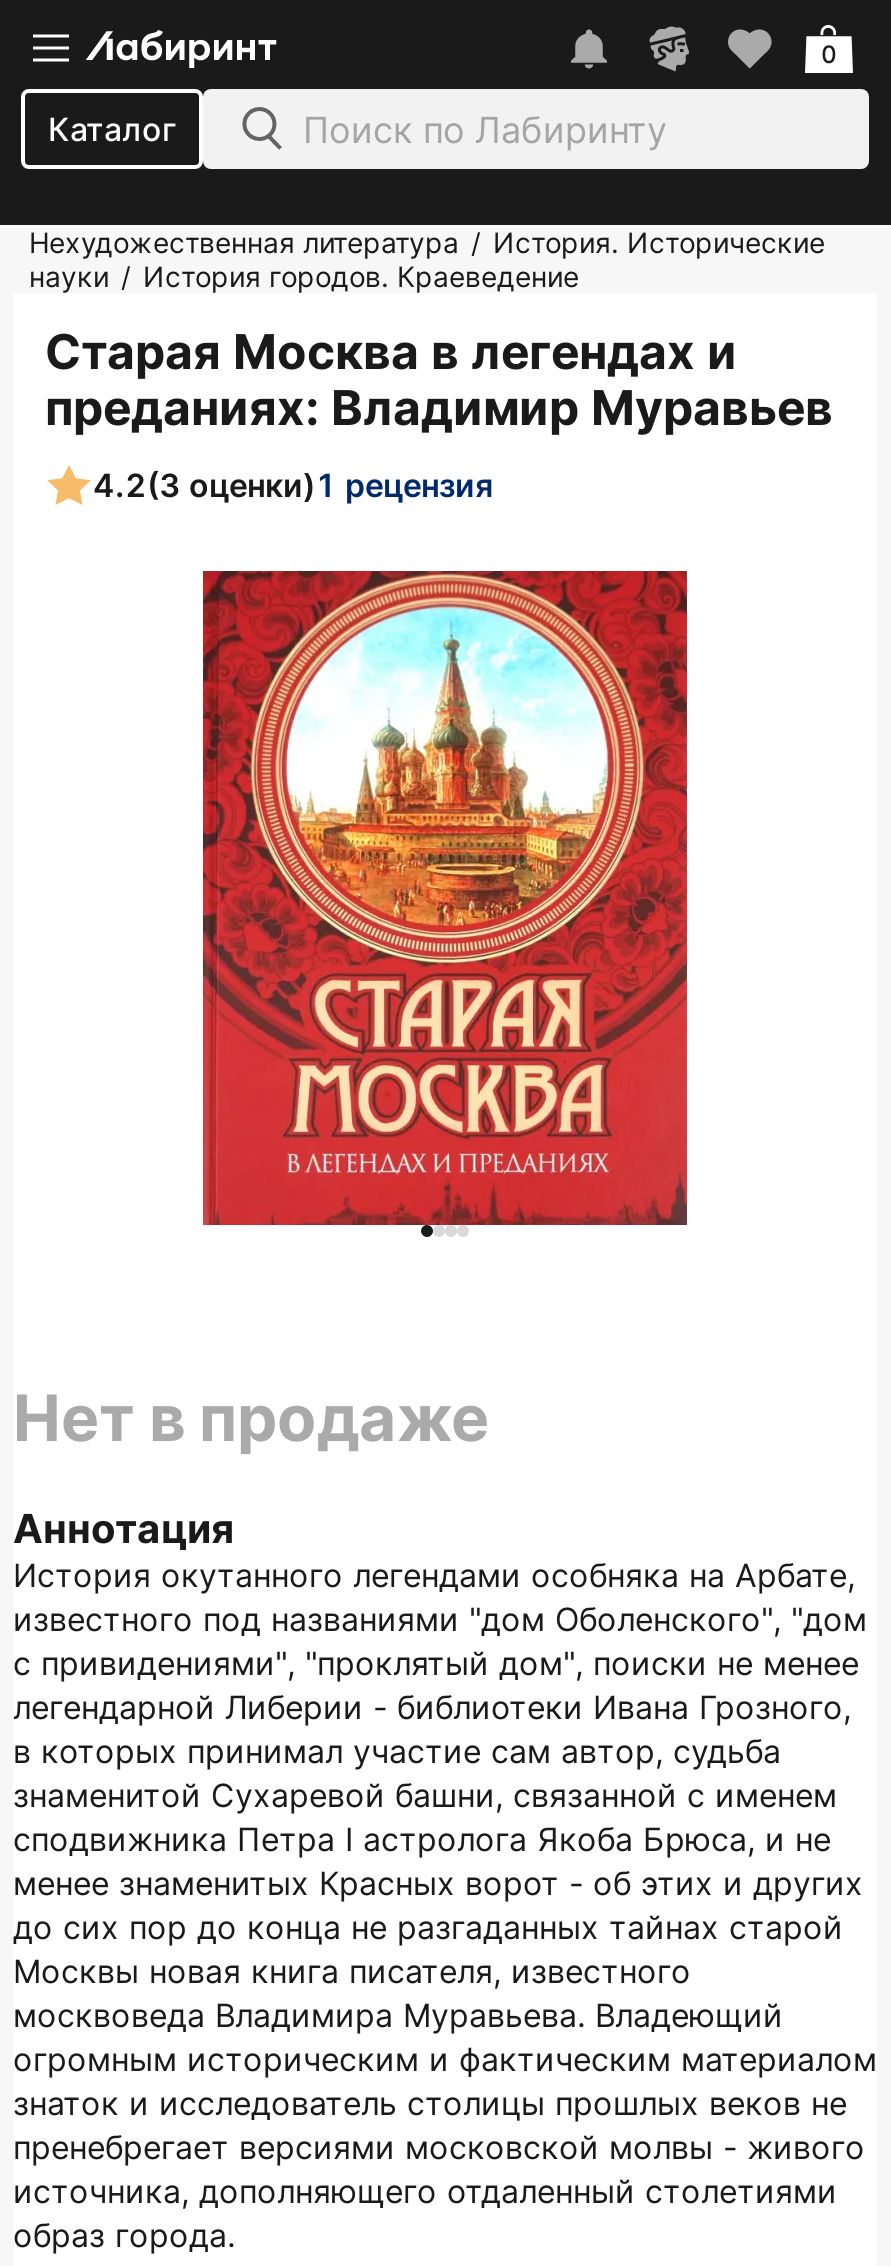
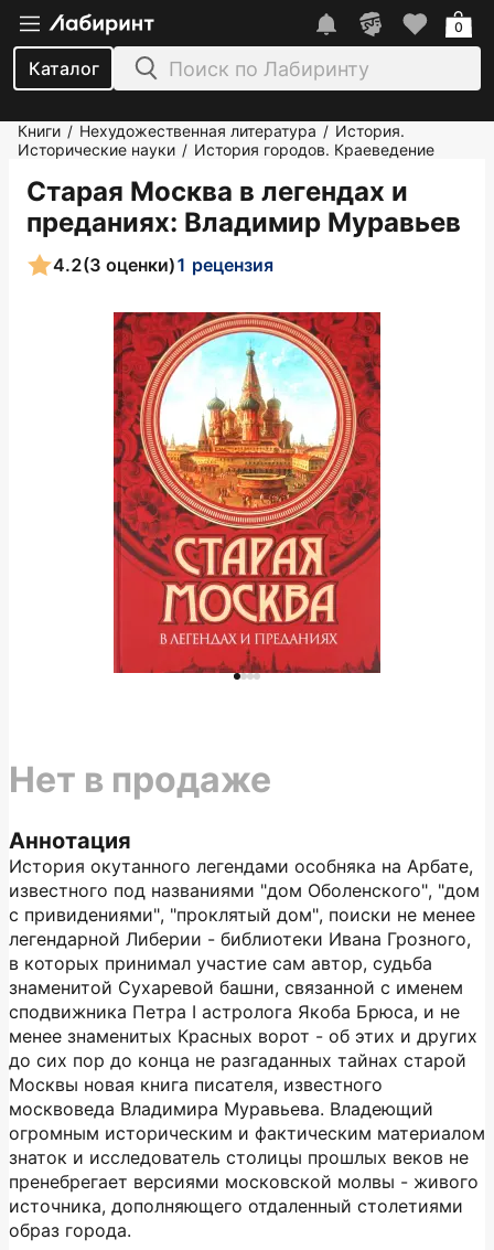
[29,225,825,293] Нехудожественная литература / История. Исторические | науки / История городов. Краеведение -> [18,121,434,159] Книги / Нехудожественная литература / История. | Исторические науки / История городов. Краеведение

